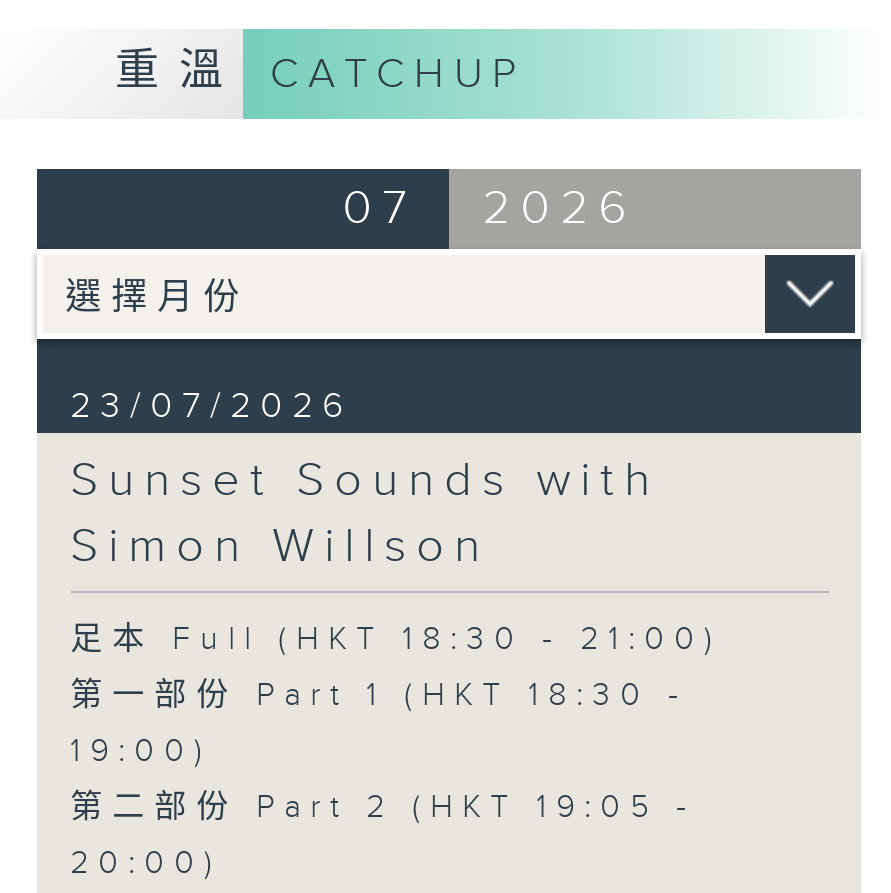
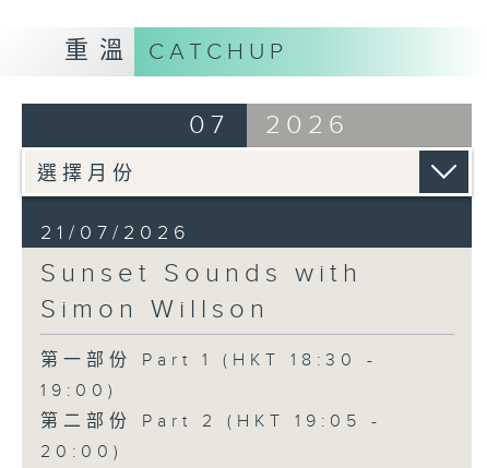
[70,384,354,426] 23/07/2026 -> [40,221,191,244] 21/07/2026
[70,621,722,659] 足本 Full (HKT 18:30 - 21:00) -> none

